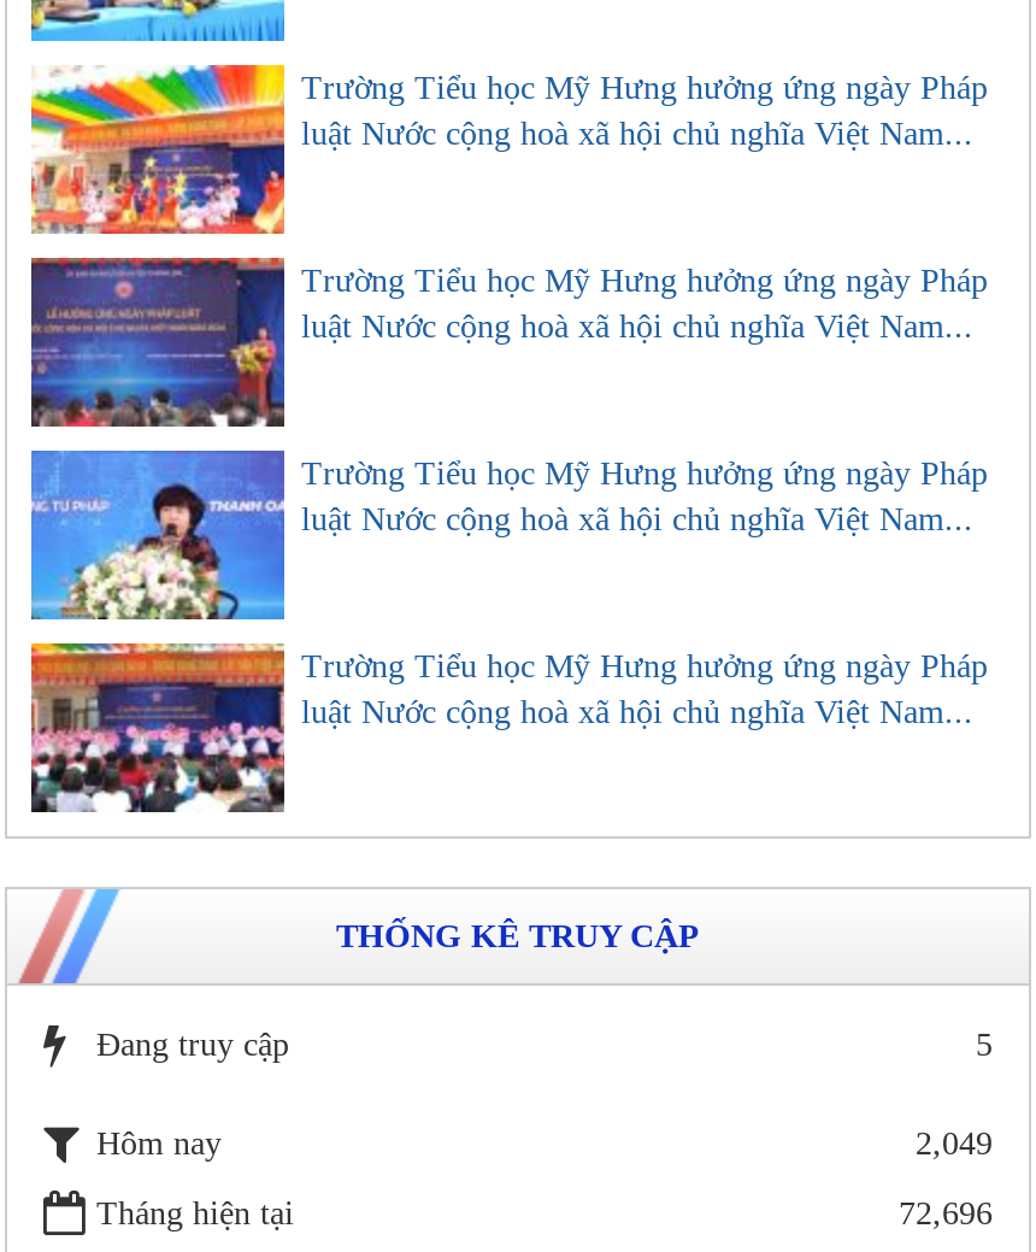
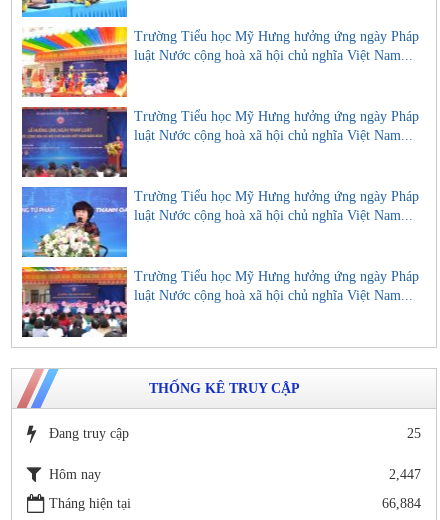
[976,1026,993,1062] 5 -> [407,426,421,441] 25
[916,1125,993,1161] 2,049 -> [389,467,421,482] 2,447
[899,1194,993,1231] 72,696 -> [382,496,421,511] 66,884

